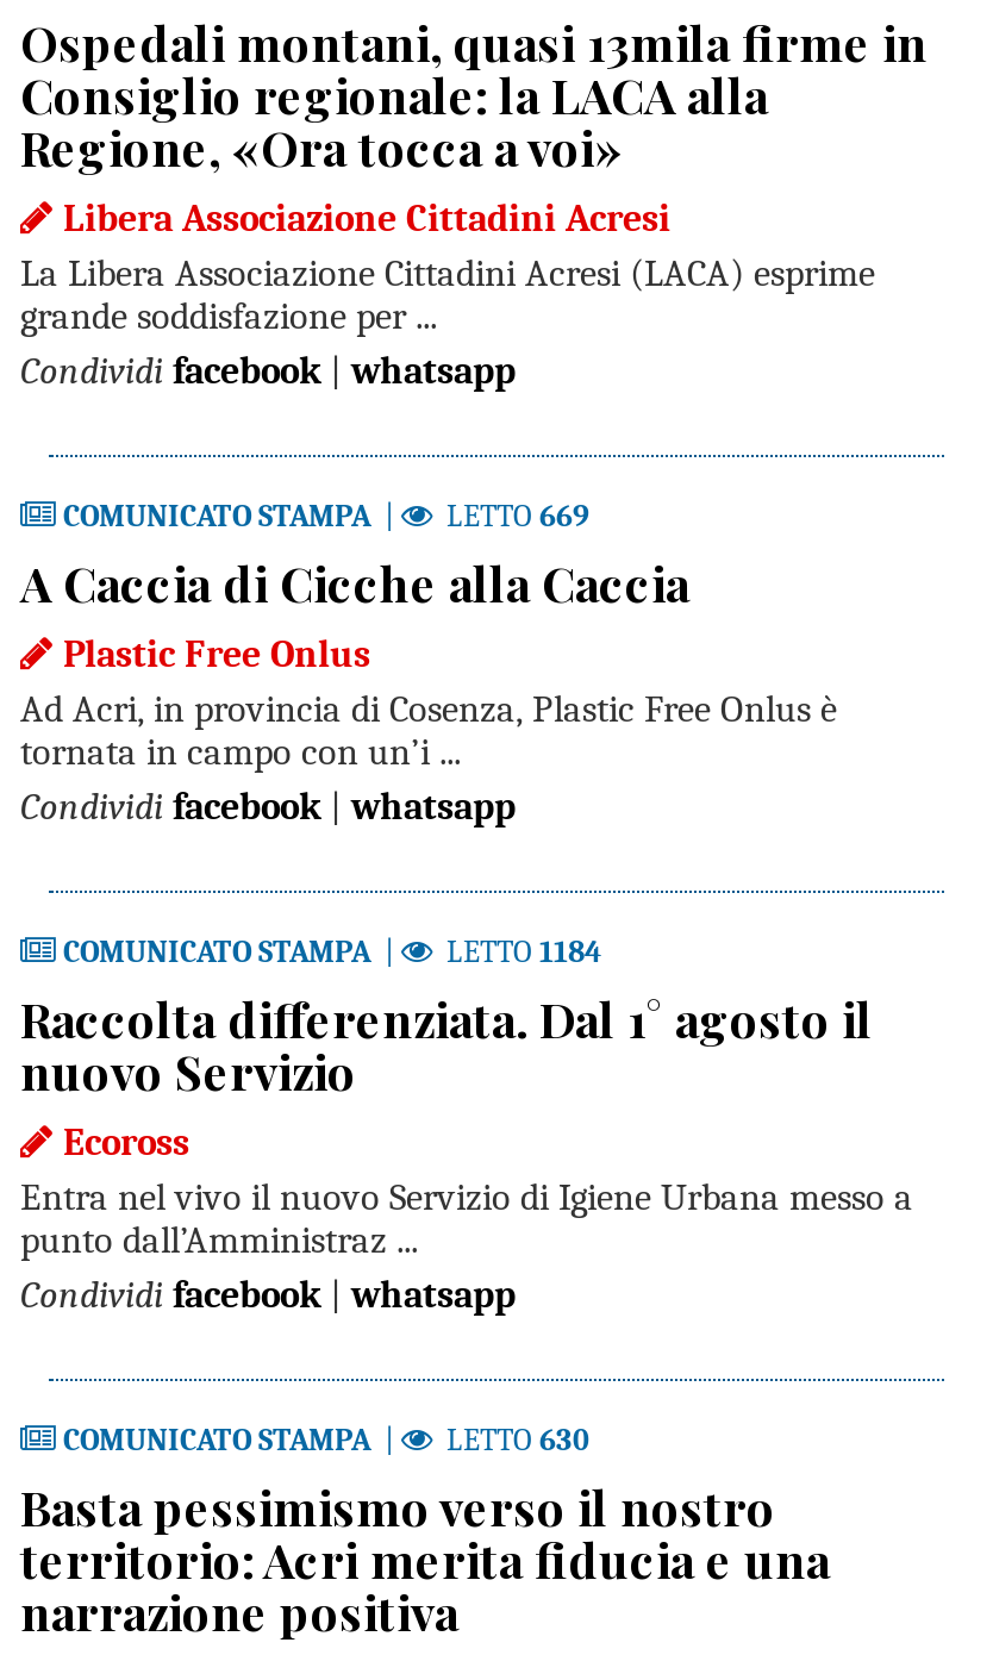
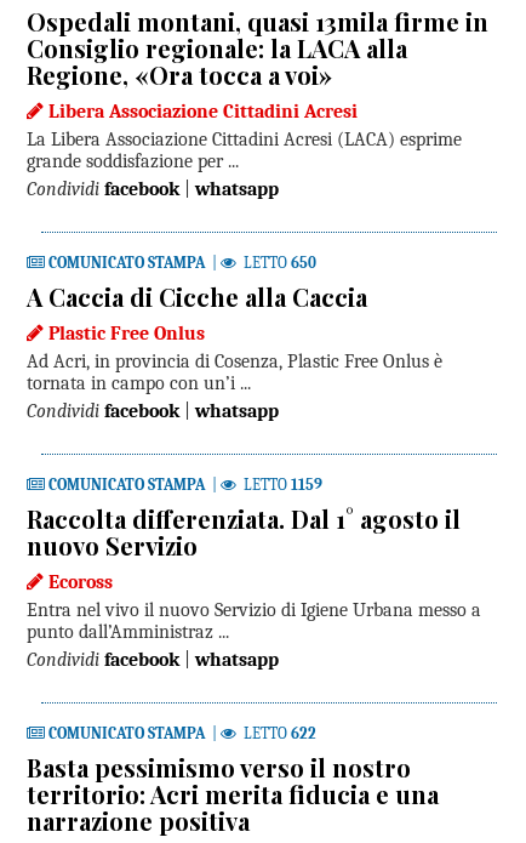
[432,498,589,533] LETTO 669 -> [236,254,316,272] LETTO 650
[432,933,601,969] LETTO 1184 -> [236,475,322,494] LETTO 1159
[432,1422,589,1457] LETTO 630 -> [236,724,316,742] LETTO 622

